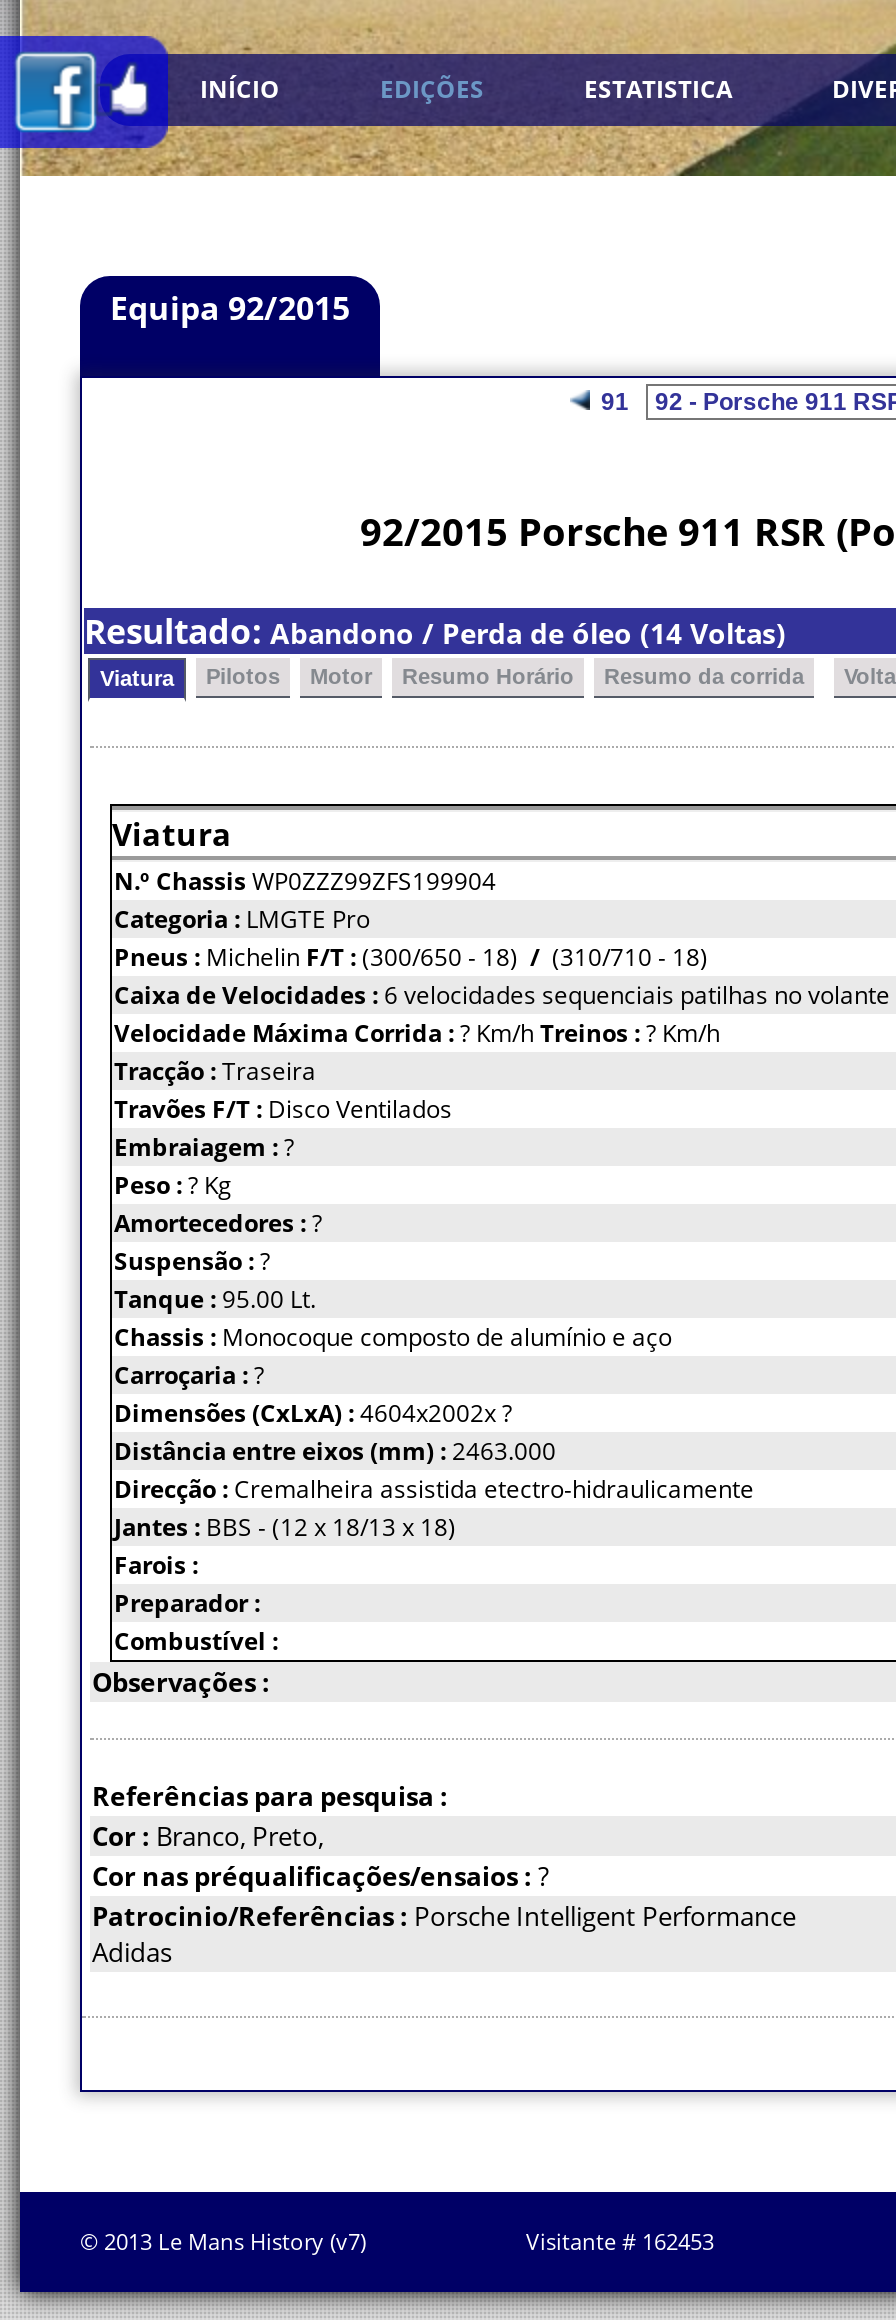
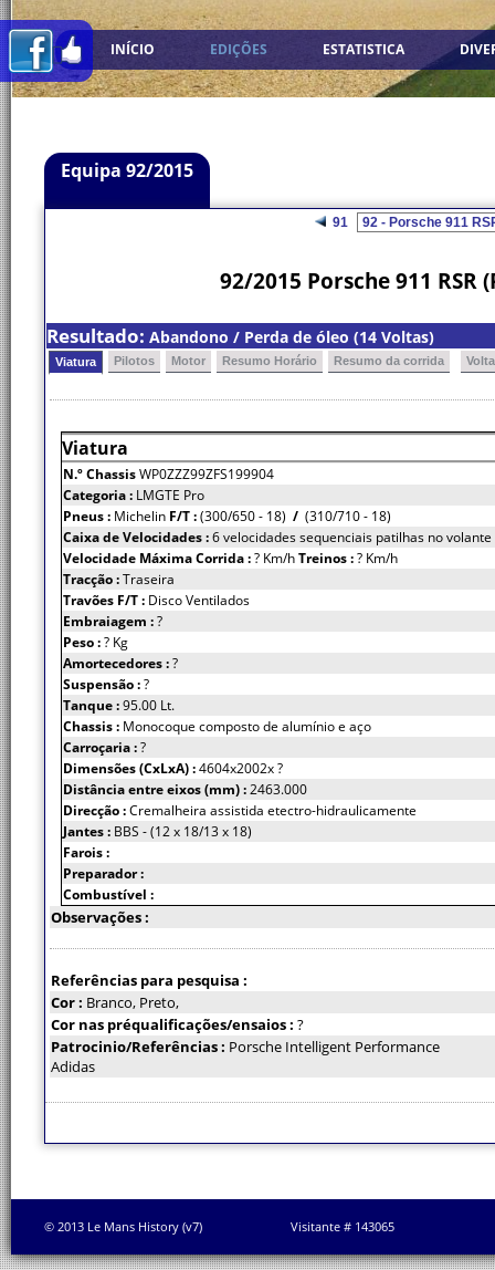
[526,2226,714,2256] Visitante # 162453 -> [291,1218,394,1235] Visitante # 143065

